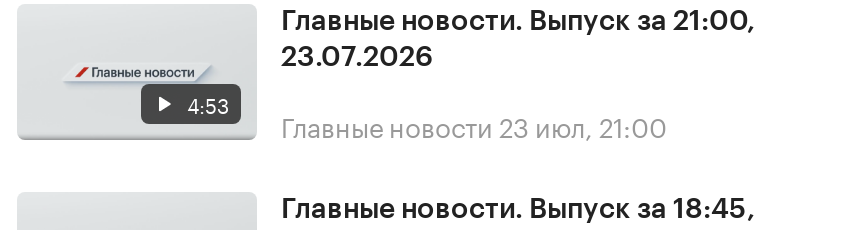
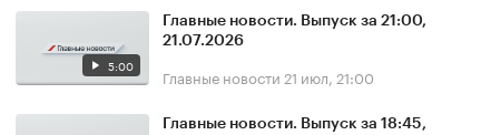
[281,45,433,73] 23.07.2026 -> [163,33,244,48] 21.07.2026
[181,88,229,120] 4:53 -> [105,57,134,74] 5:00
[281,104,667,144] Главные новости 23 июл, 21:00 -> [163,66,374,88] Главные новости 21 июл, 21:00

